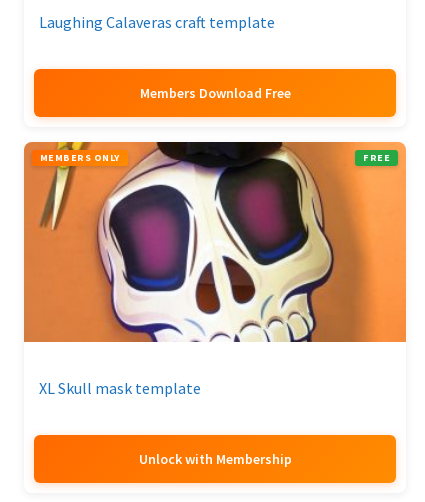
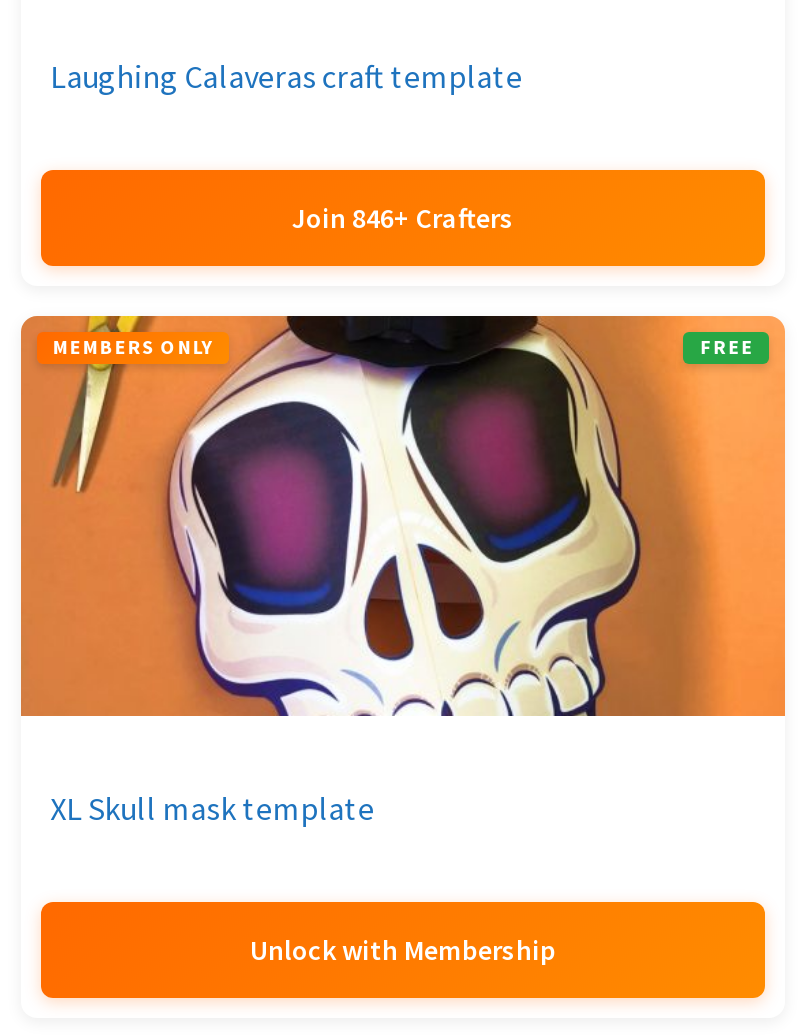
[139,83,290,101] Members Download Free -> [292,199,514,235] Join 846+ Crafters

